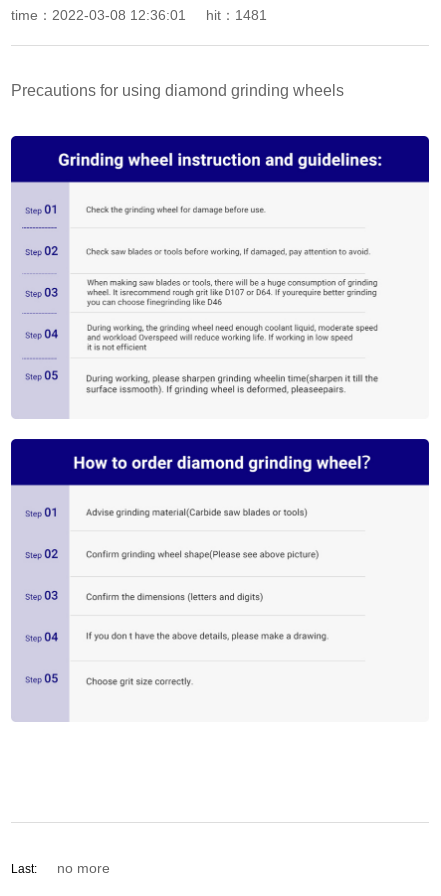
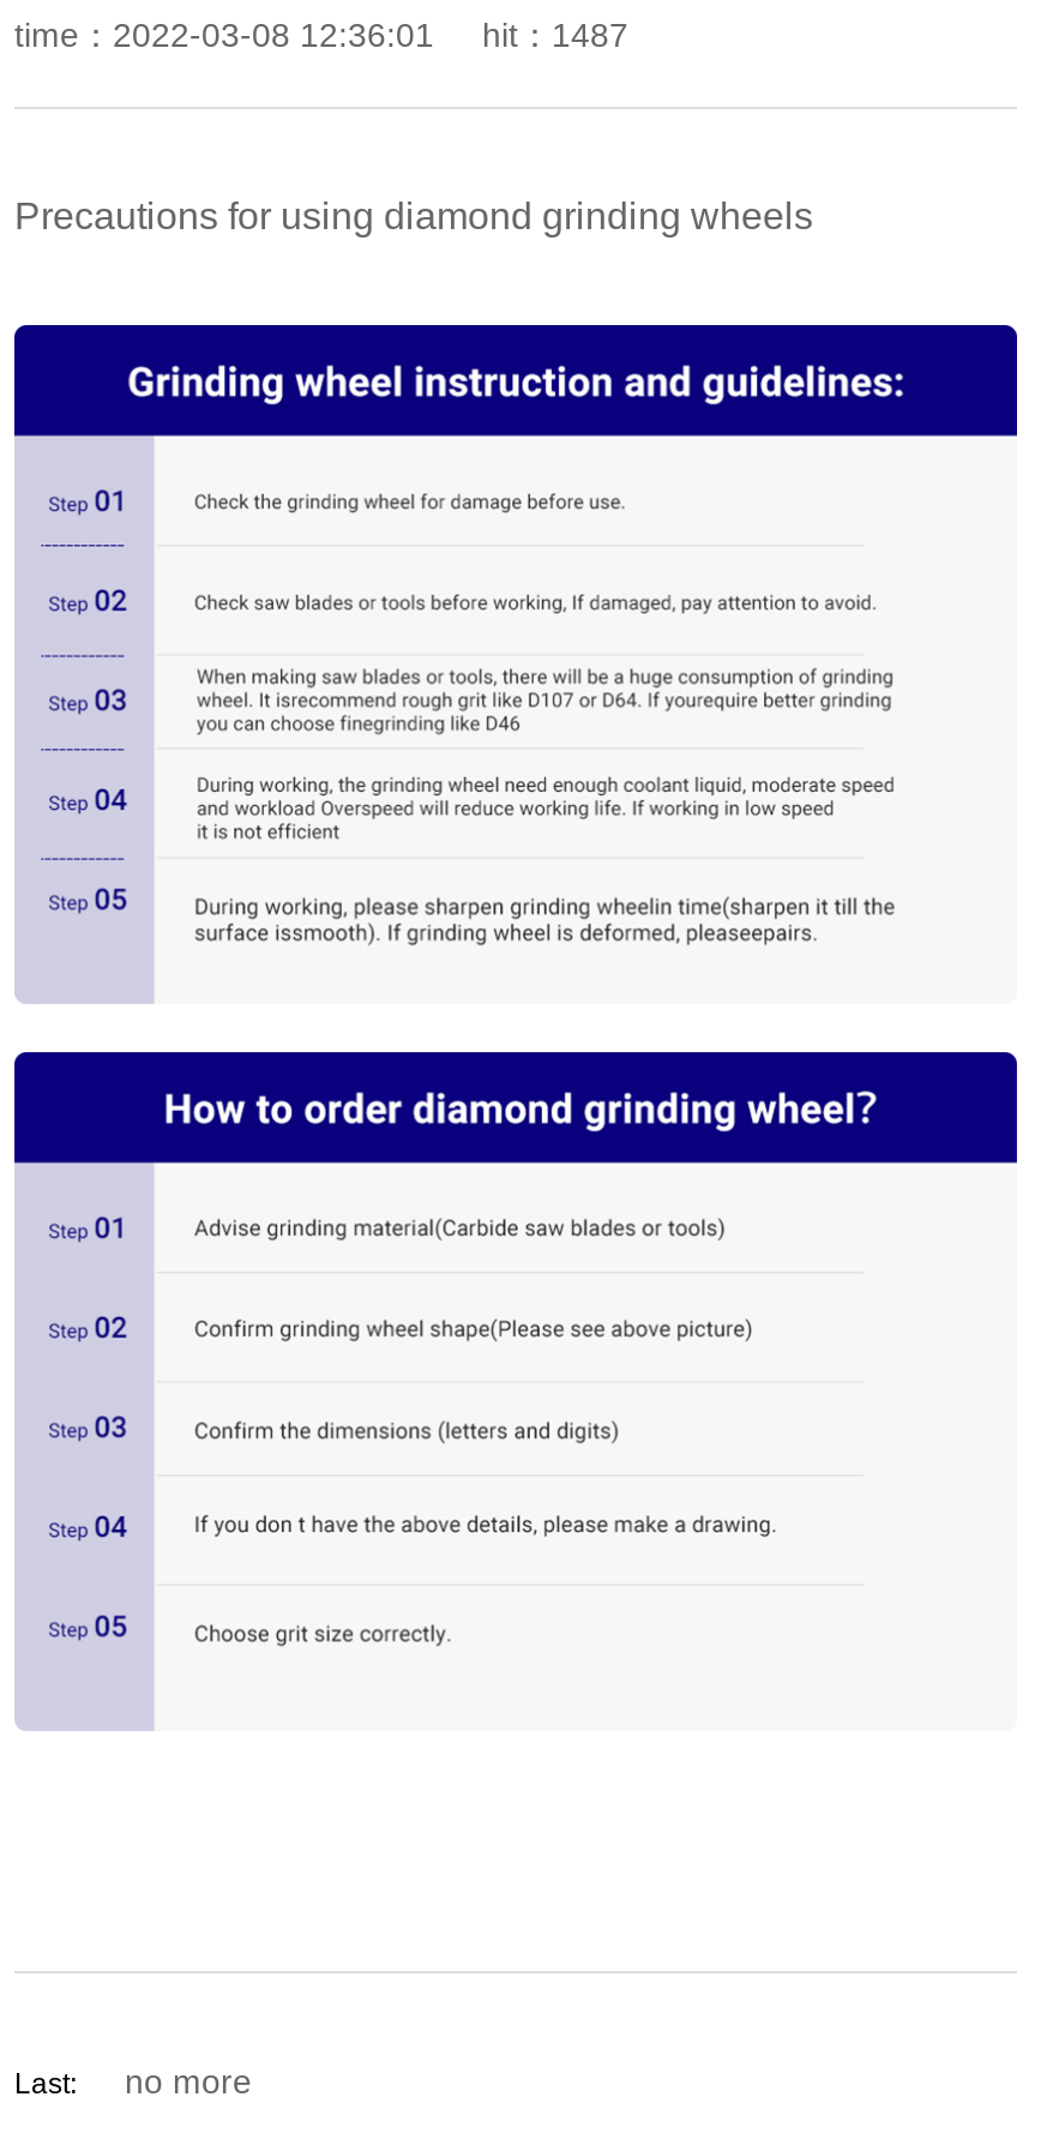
[11,7,267,23] time：2022-03-08 12:36:01 hit：1481 -> [14,16,628,54] time：2022-03-08 12:36:01 hit：1487

